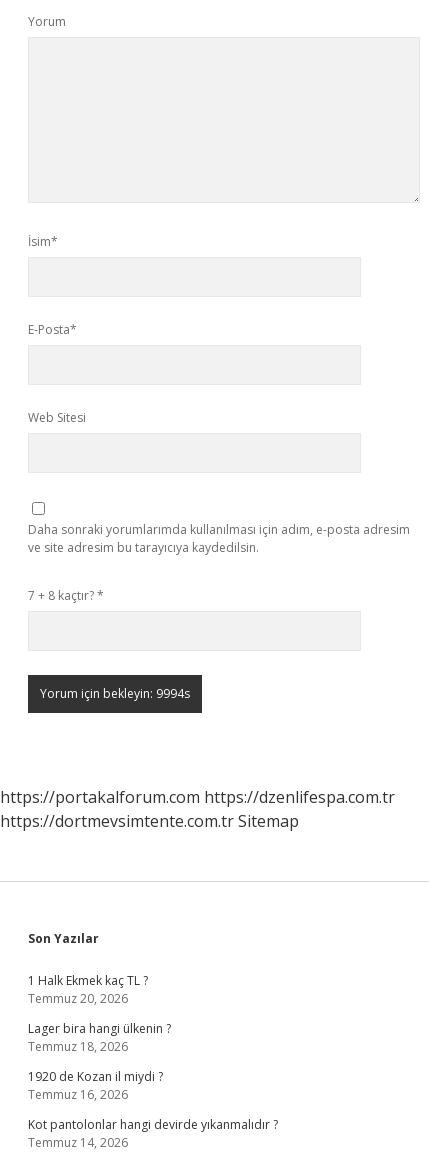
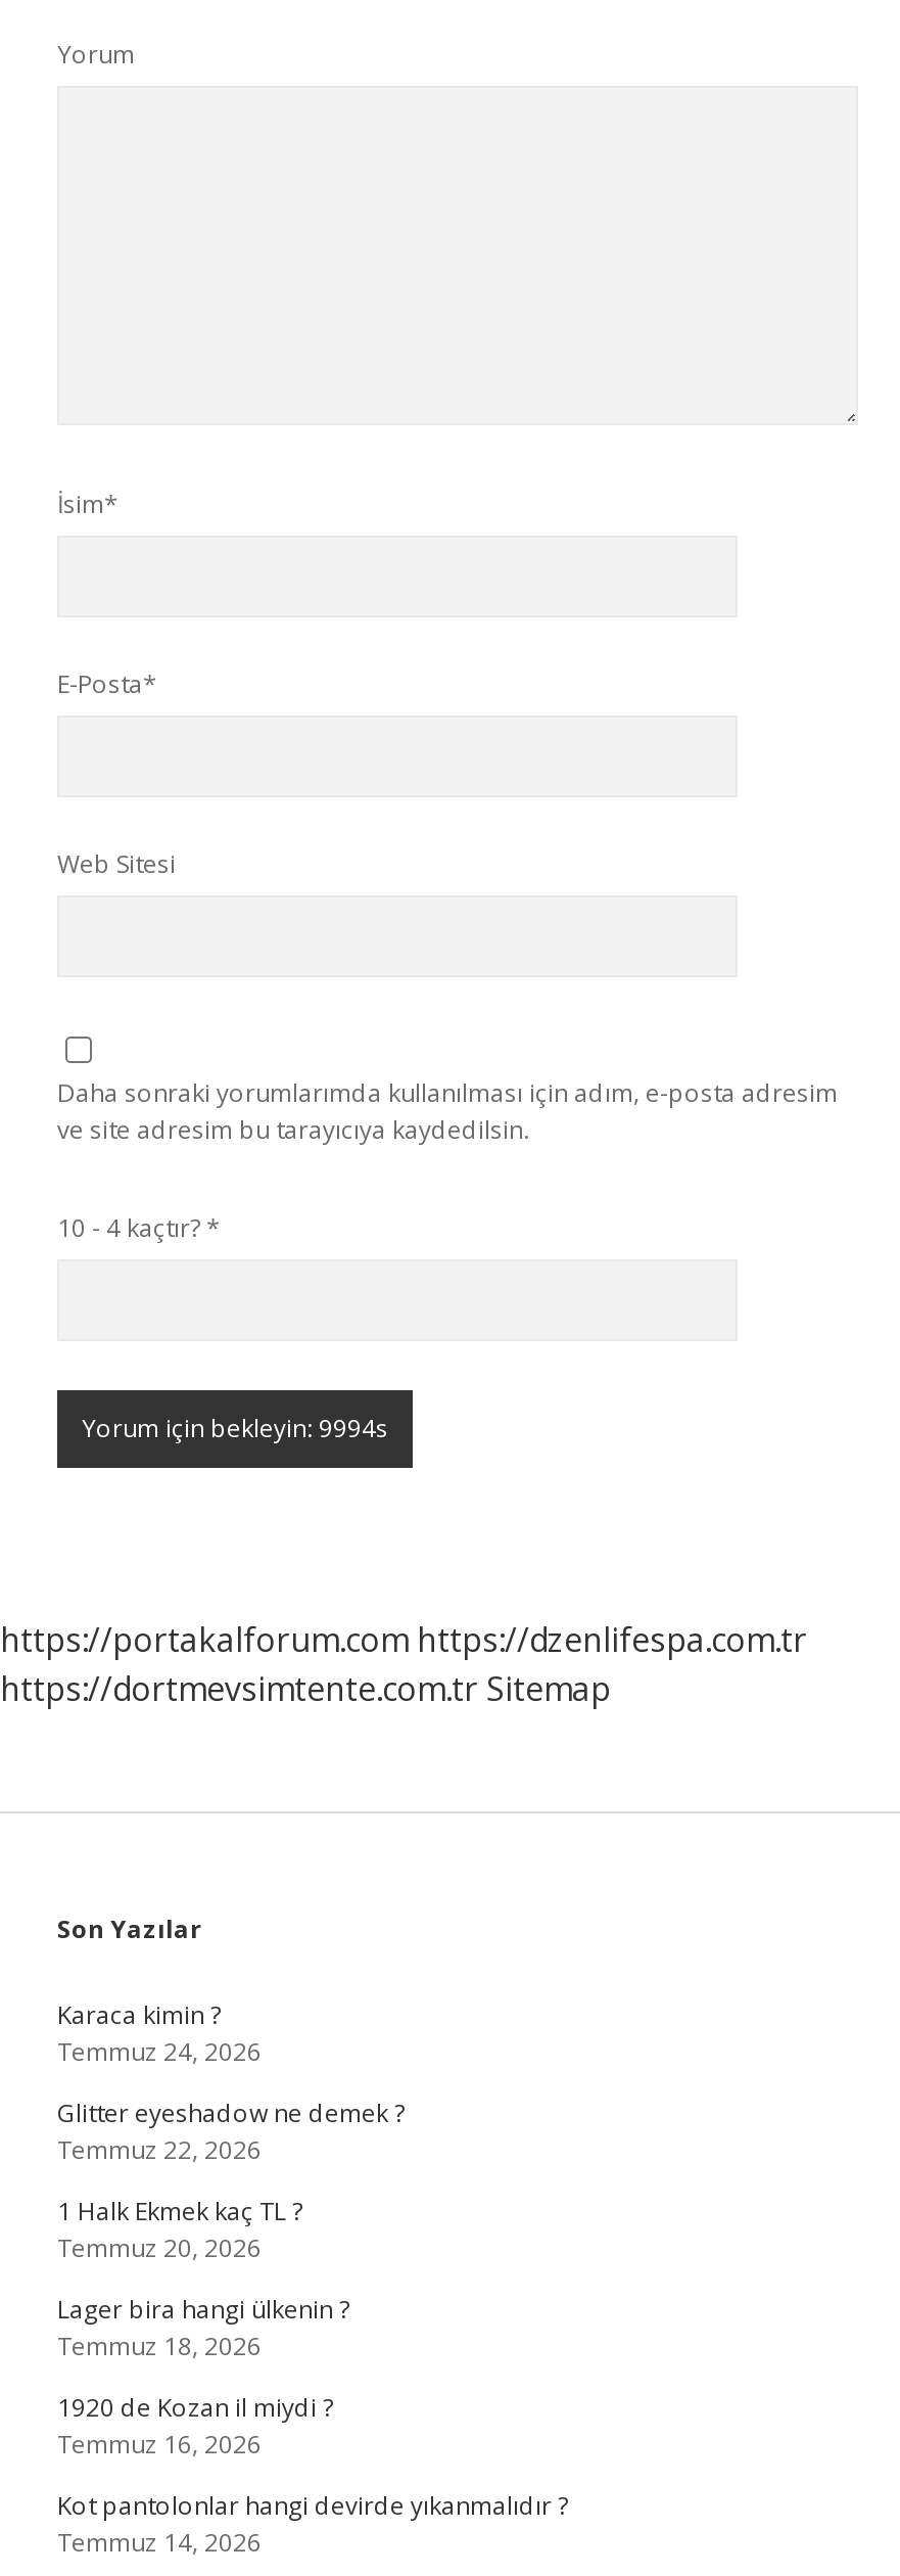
[28,587,104,604] 7 + 8 kaçtır? * -> [57,1210,221,1245] 10 - 4 kaçtır? *
none -> [57,1997,405,2167] Karaca kimin ? | Temmuz 24, 2026 | Glitter eyeshadow ne demek ? | Temmuz 22, 2026

